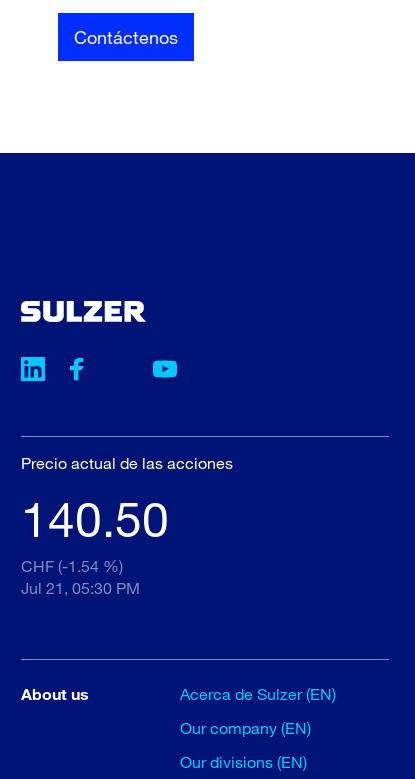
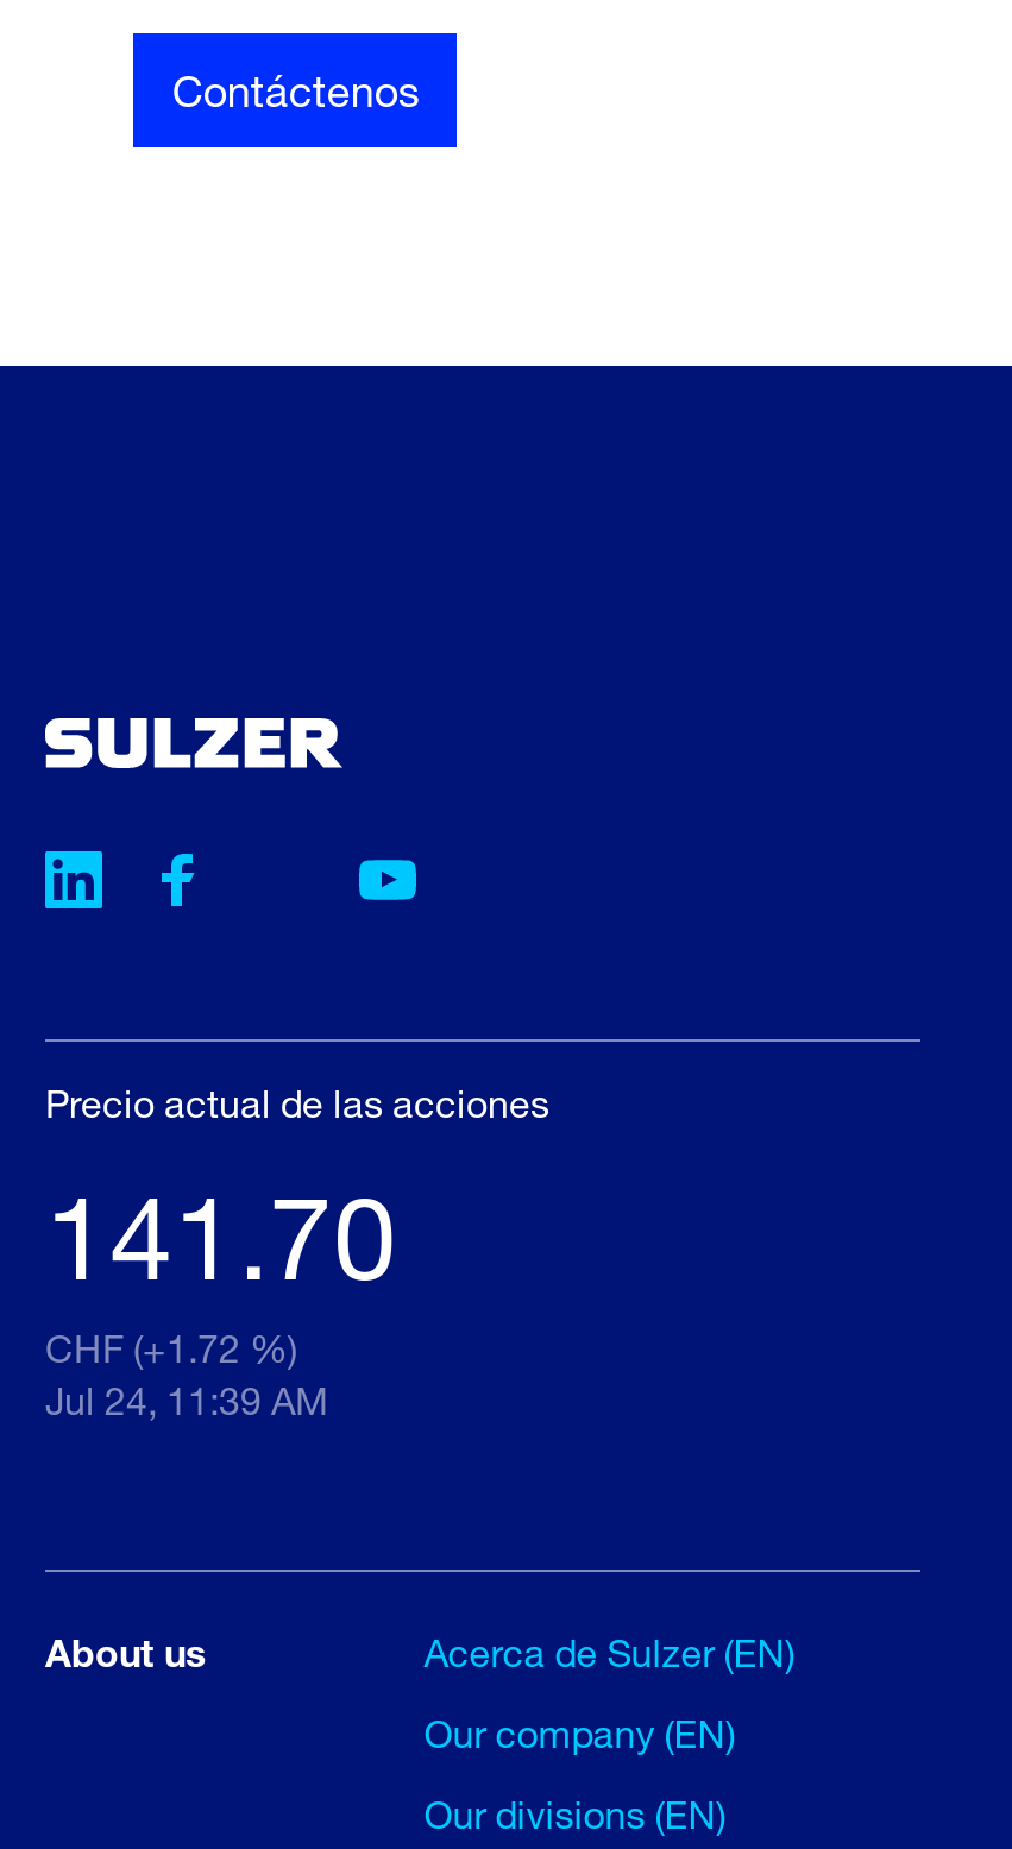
[21,489,169,547] 140.50 -> [45,1166,397,1304] 141.70
[21,556,123,575] CHF (-1.54 %) -> [45,1326,297,1371] CHF (+1.72 %)
[21,578,140,597] Jul 21, 05:30 PM -> [45,1378,328,1423] Jul 24, 11:39 AM

